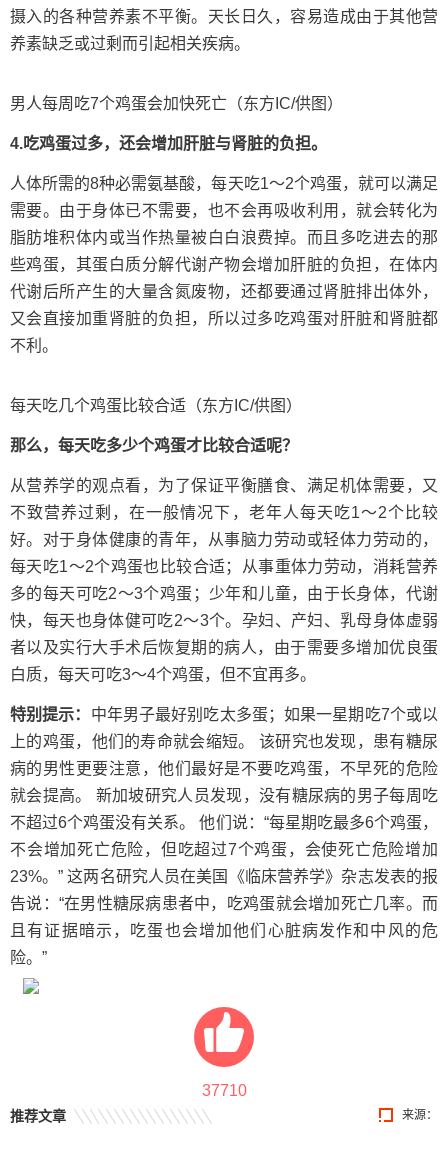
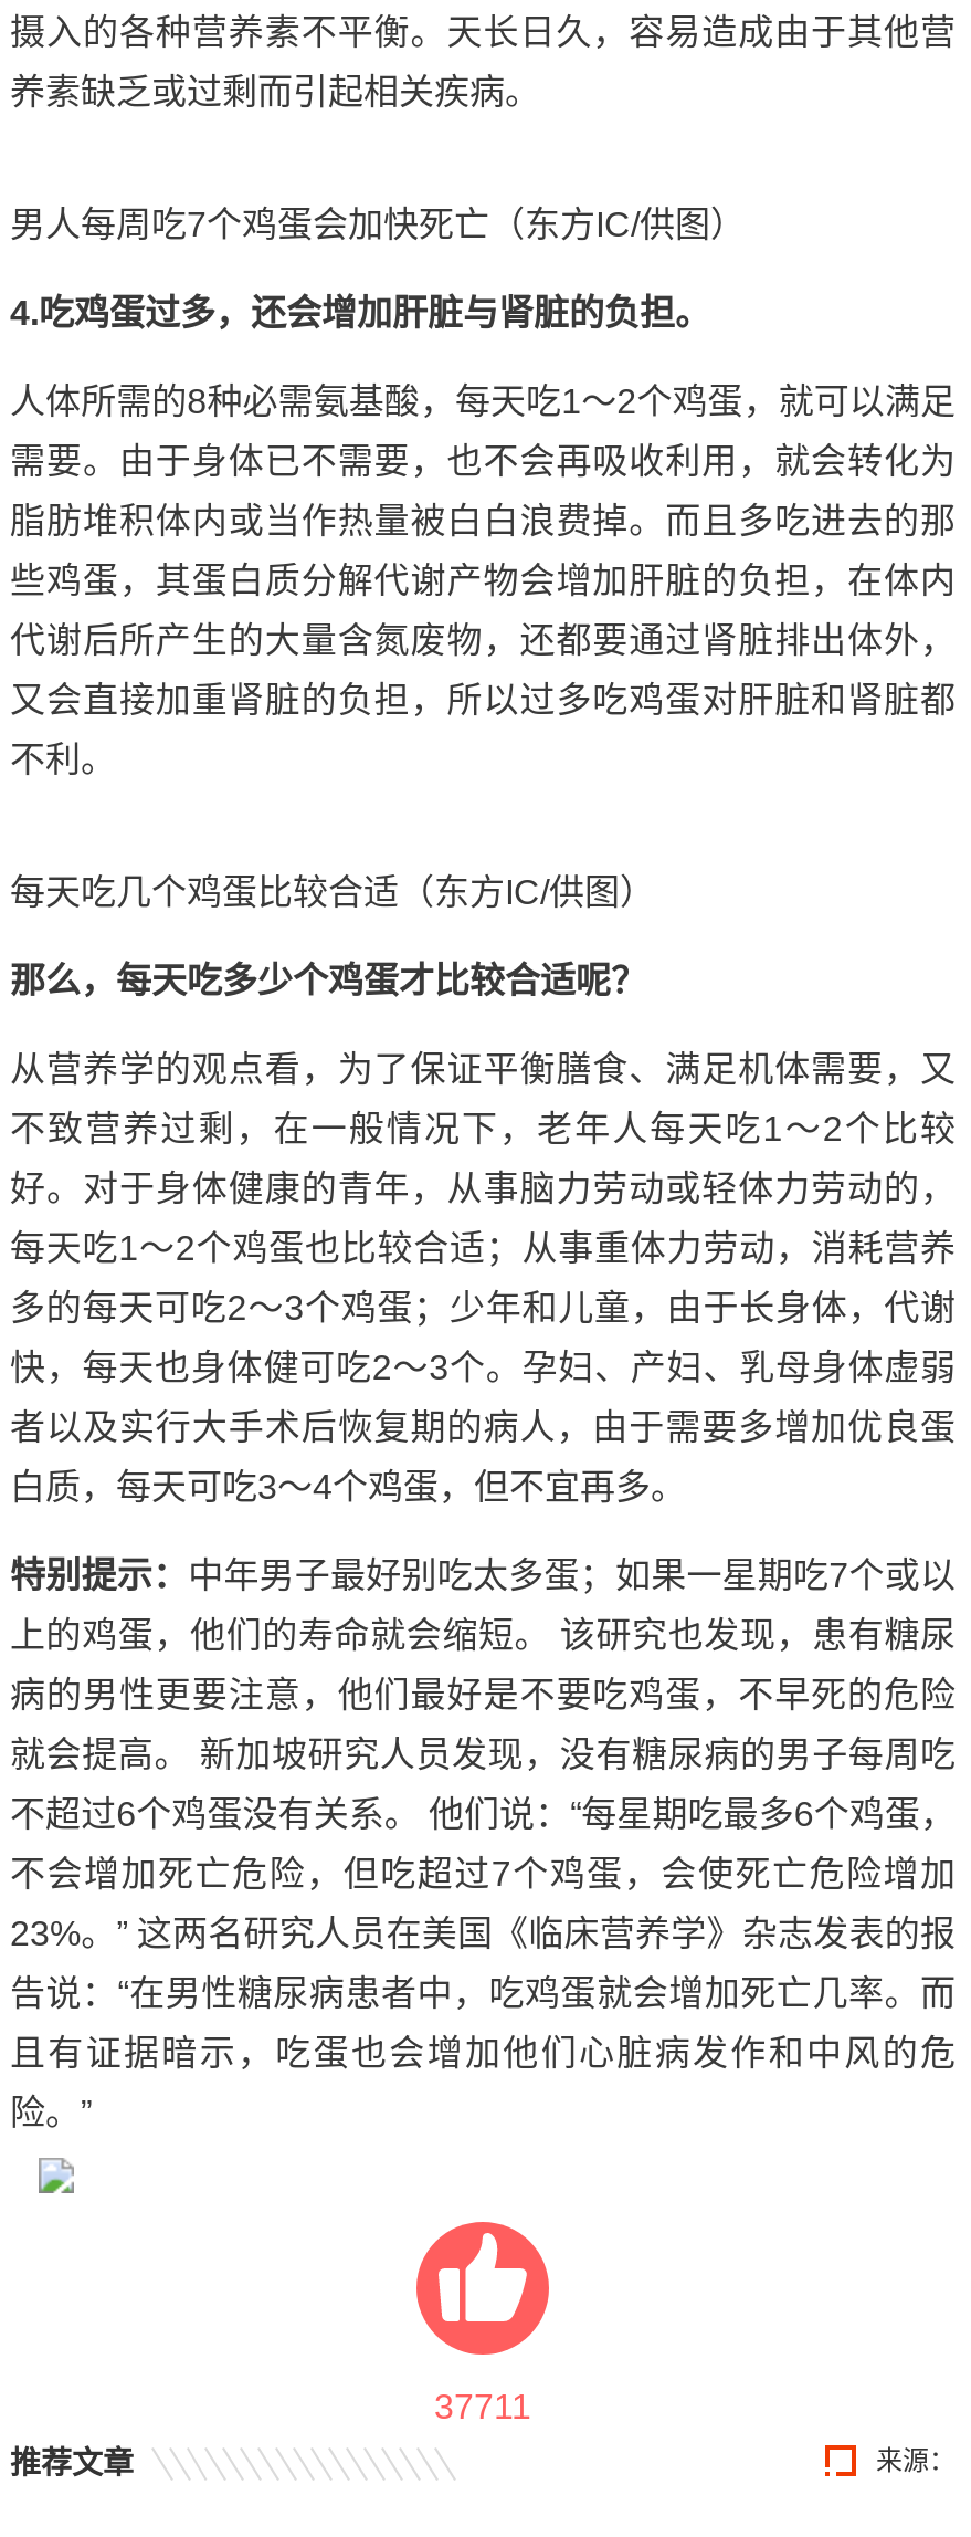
[201,1082,246,1099] 37710 -> [434,2388,531,2425] 37711

